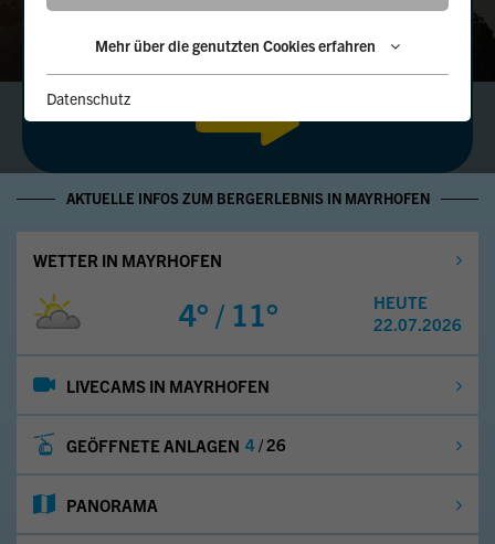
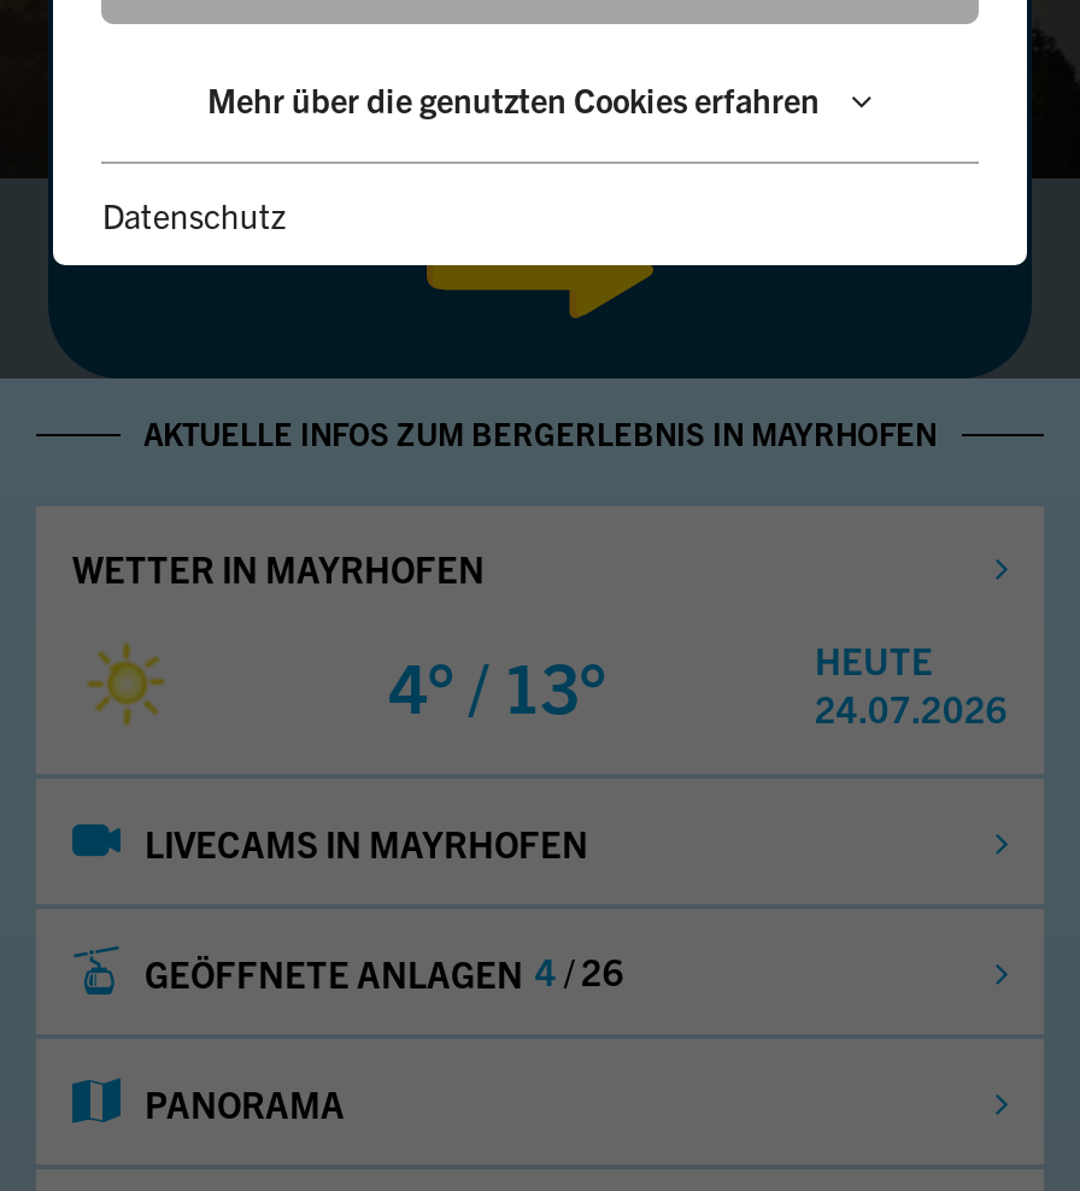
[178,293,278,333] 4° / 11° -> [389,640,606,727] 4° / 13°
[373,313,462,334] 22.07.2026 -> [815,683,1008,729] 24.07.2026

